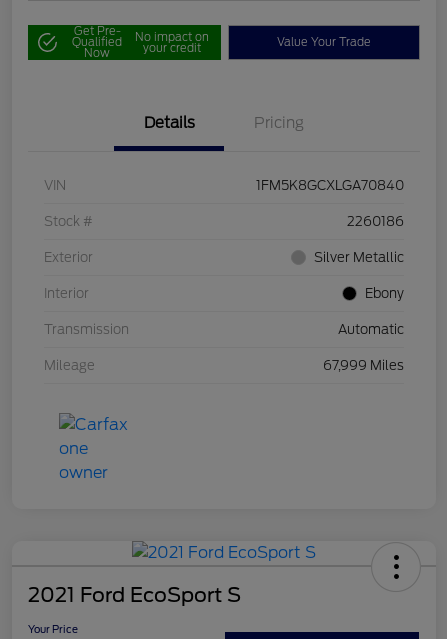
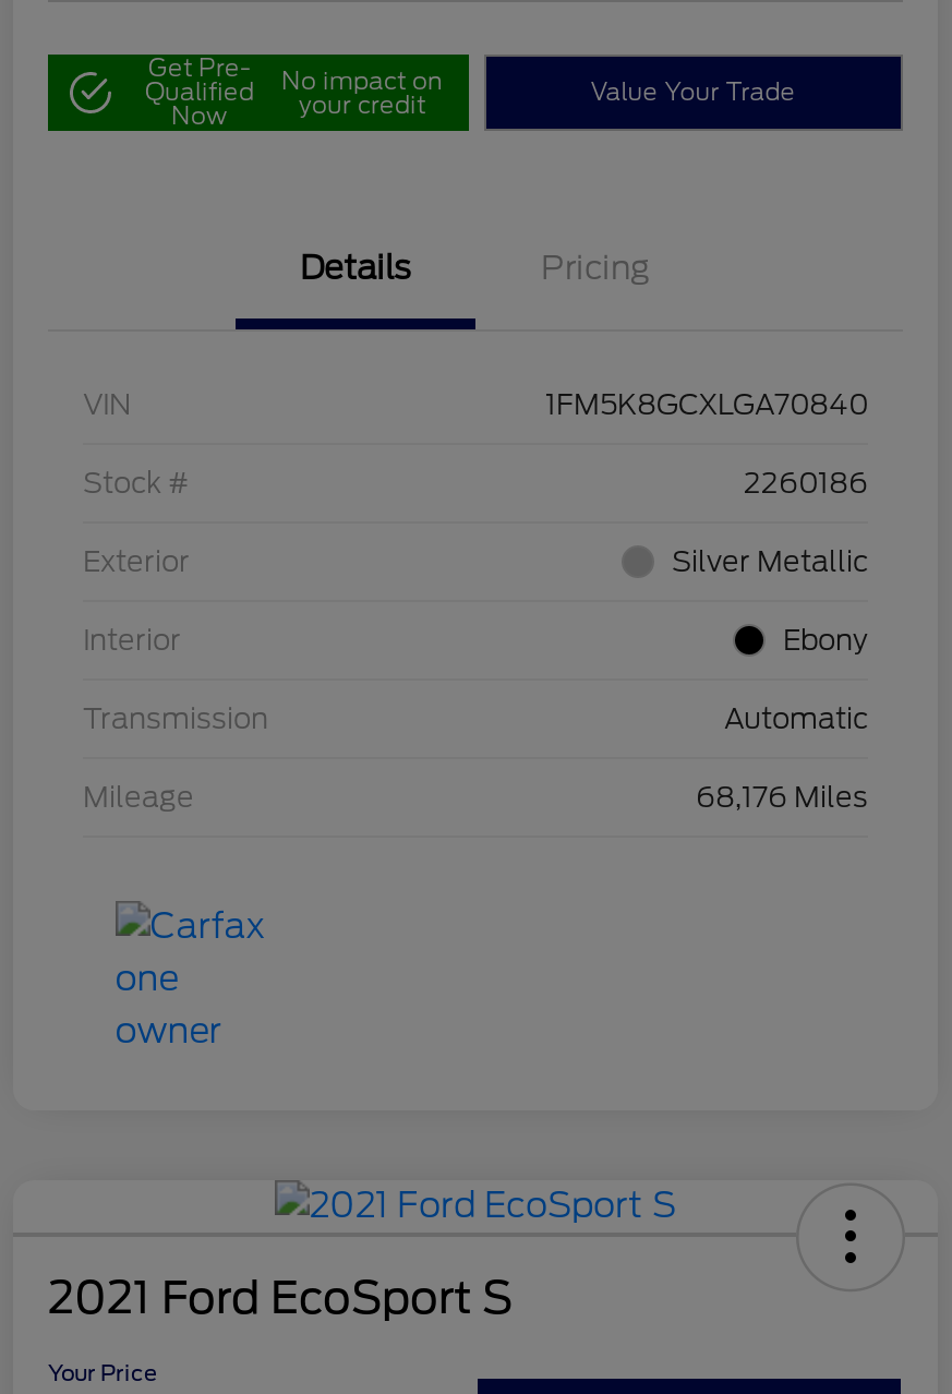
[323,358,404,373] 67,999 Miles -> [696,781,868,814] 68,176 Miles

